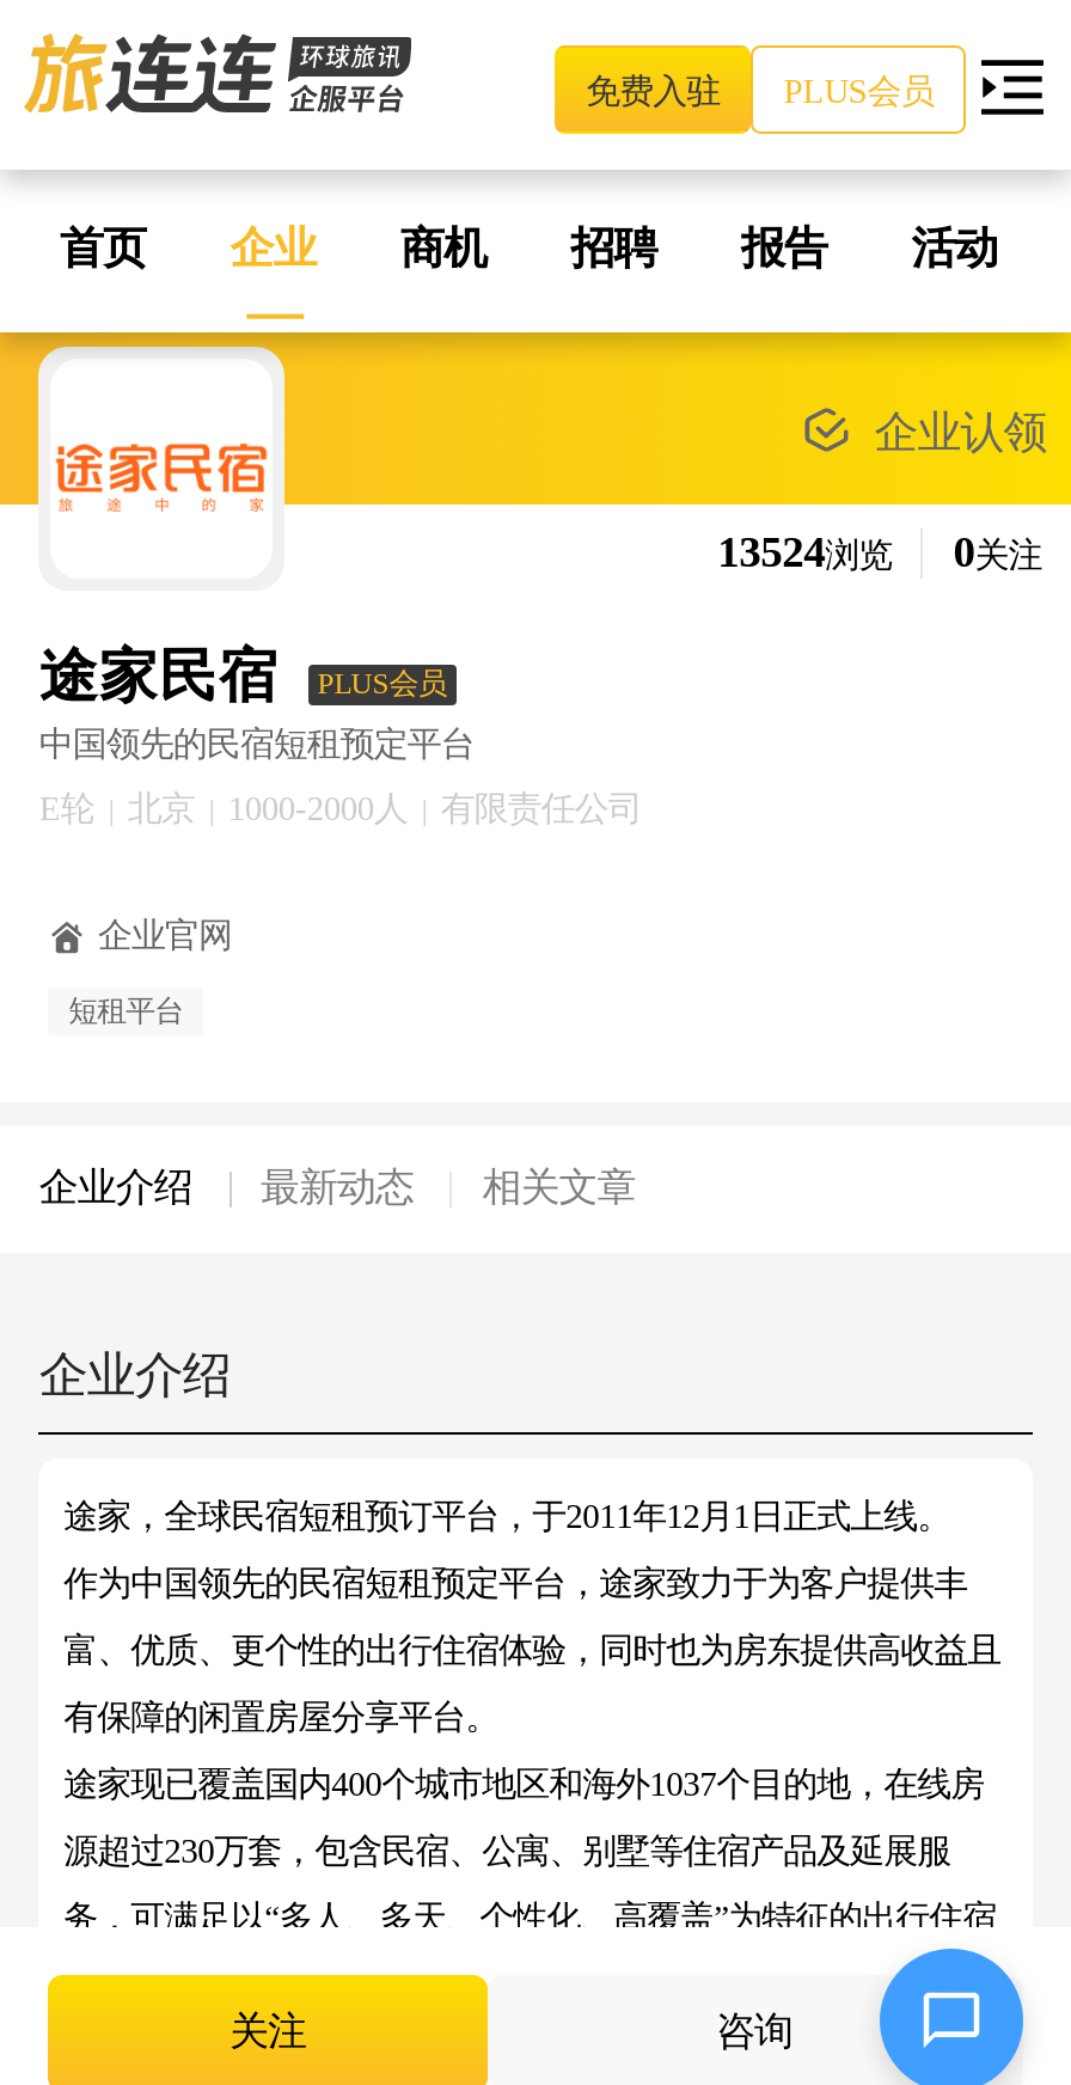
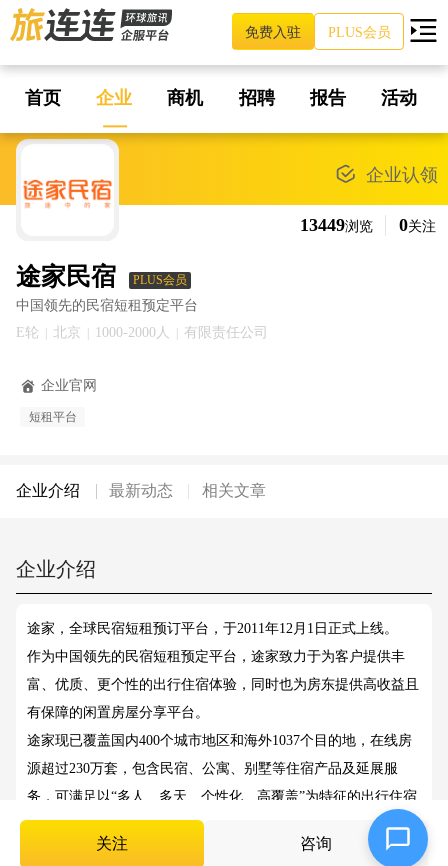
[718,528,1042,576] 13524浏览 0关注 -> [300,215,436,235] 13449浏览 0关注

